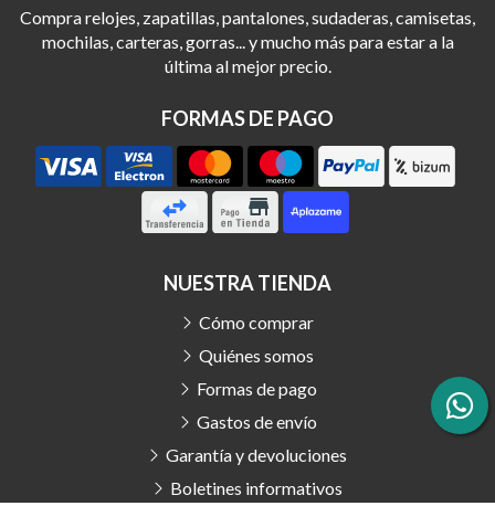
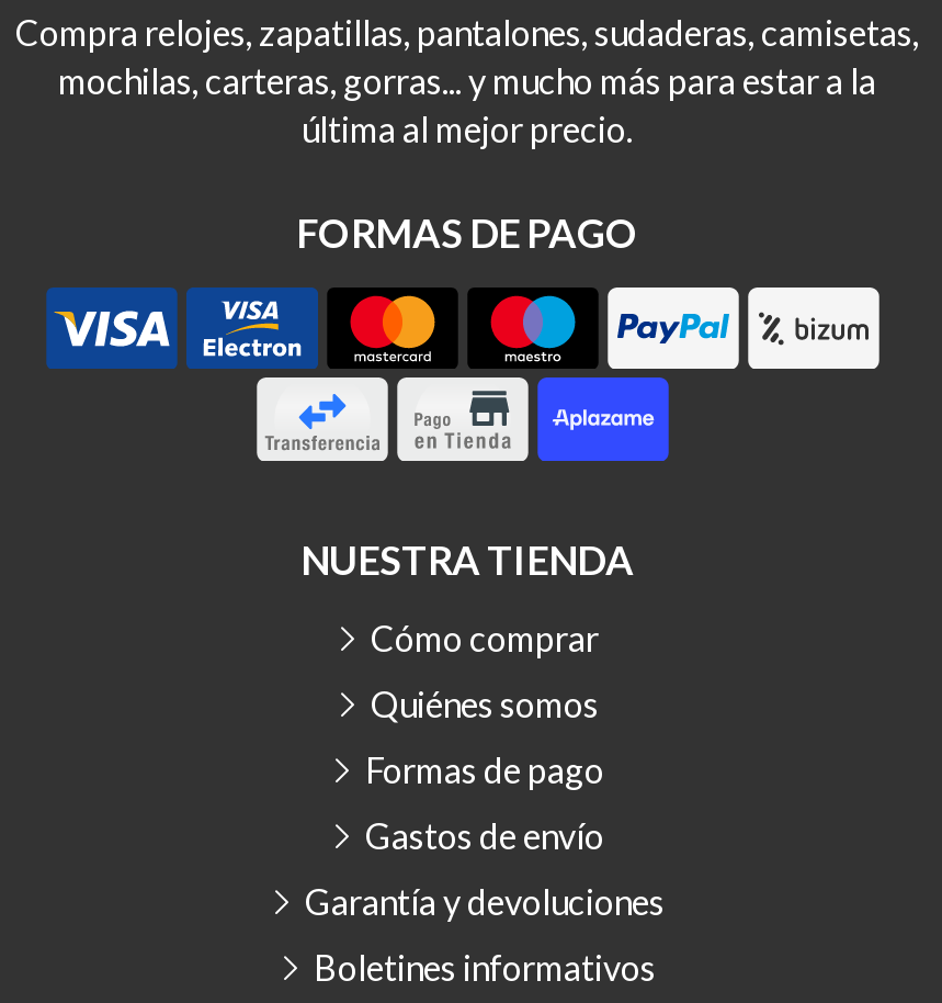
[431,377,488,434] [image] -> none

